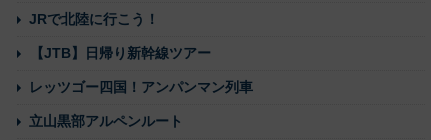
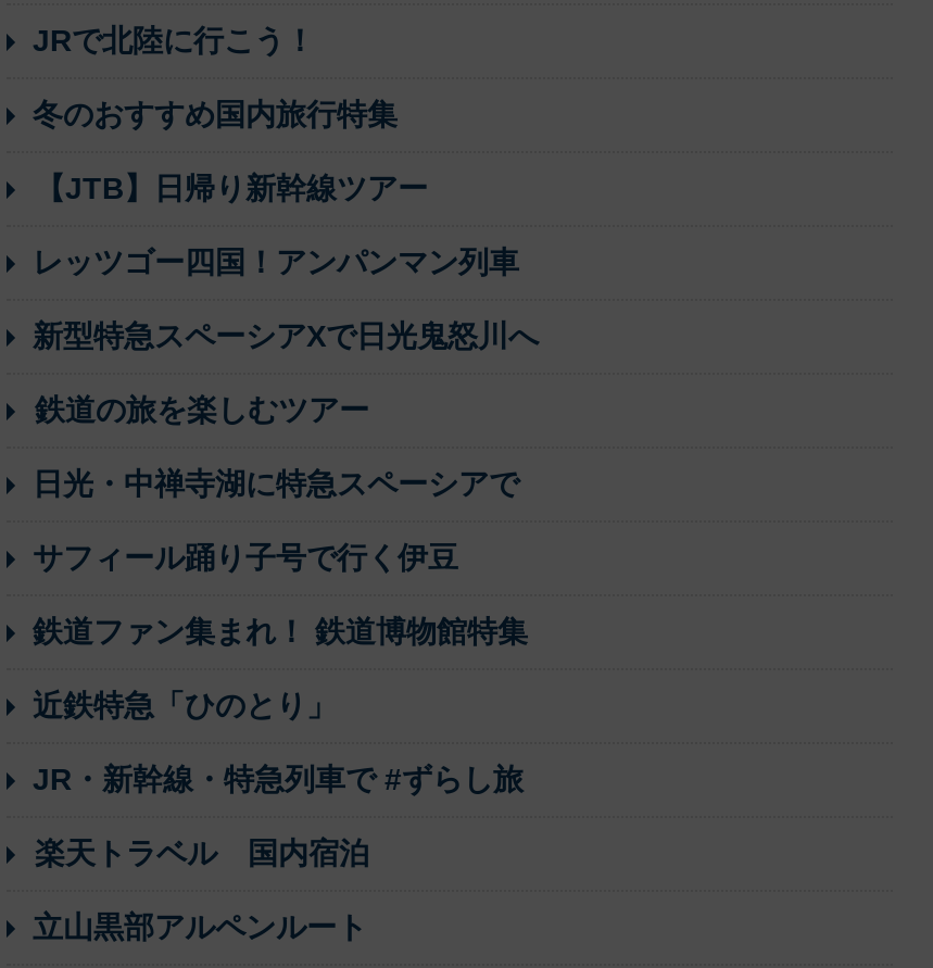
none -> [33,97,398,132] 冬のおすすめ国内旅行特集
none -> [33,319,539,870] 新型特急スペーシアXで日光鬼怒川へ | 鉄道の旅を楽しむツアー | 日光・中禅寺湖に特急スペーシアで | サフィール踊り子号で行く伊豆 | 鉄道ファン集まれ！ 鉄道博物館特集 | 近鉄特急「ひのとり」 | JR・新幹線・特急列車で #ずらし旅 | 楽天トラベル 国内宿泊

